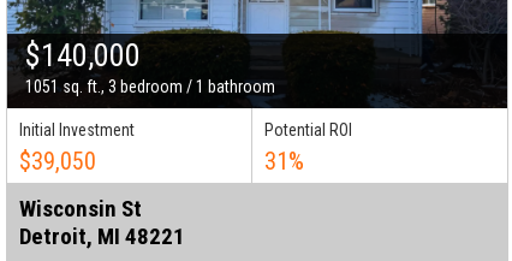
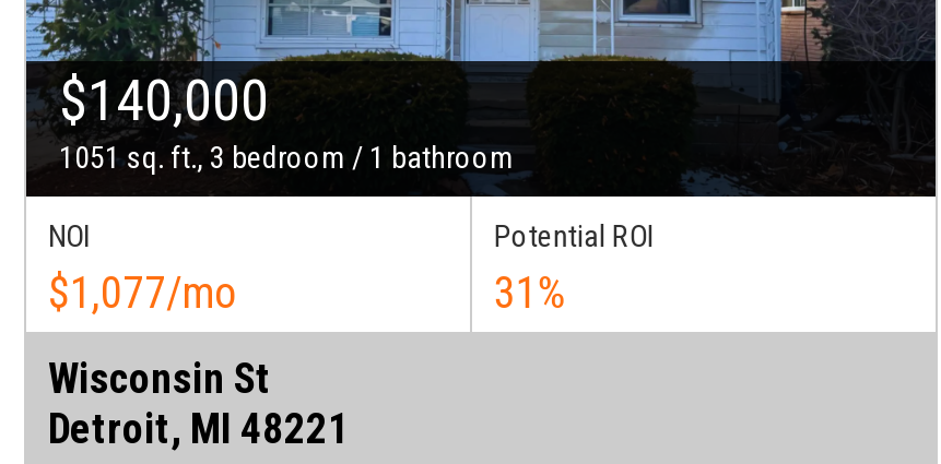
[19,120,135,175] Initial Investment | $39,050 -> [48,218,236,318] NOI | $1,077/mo

